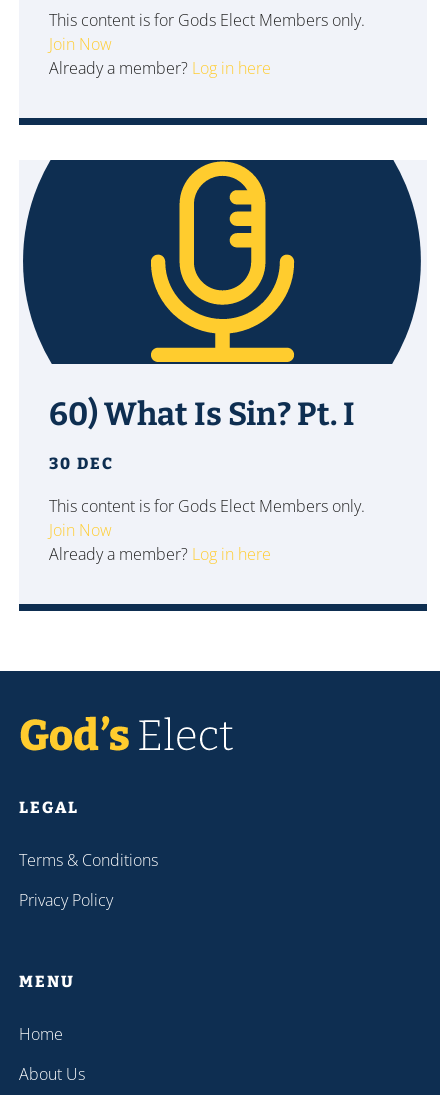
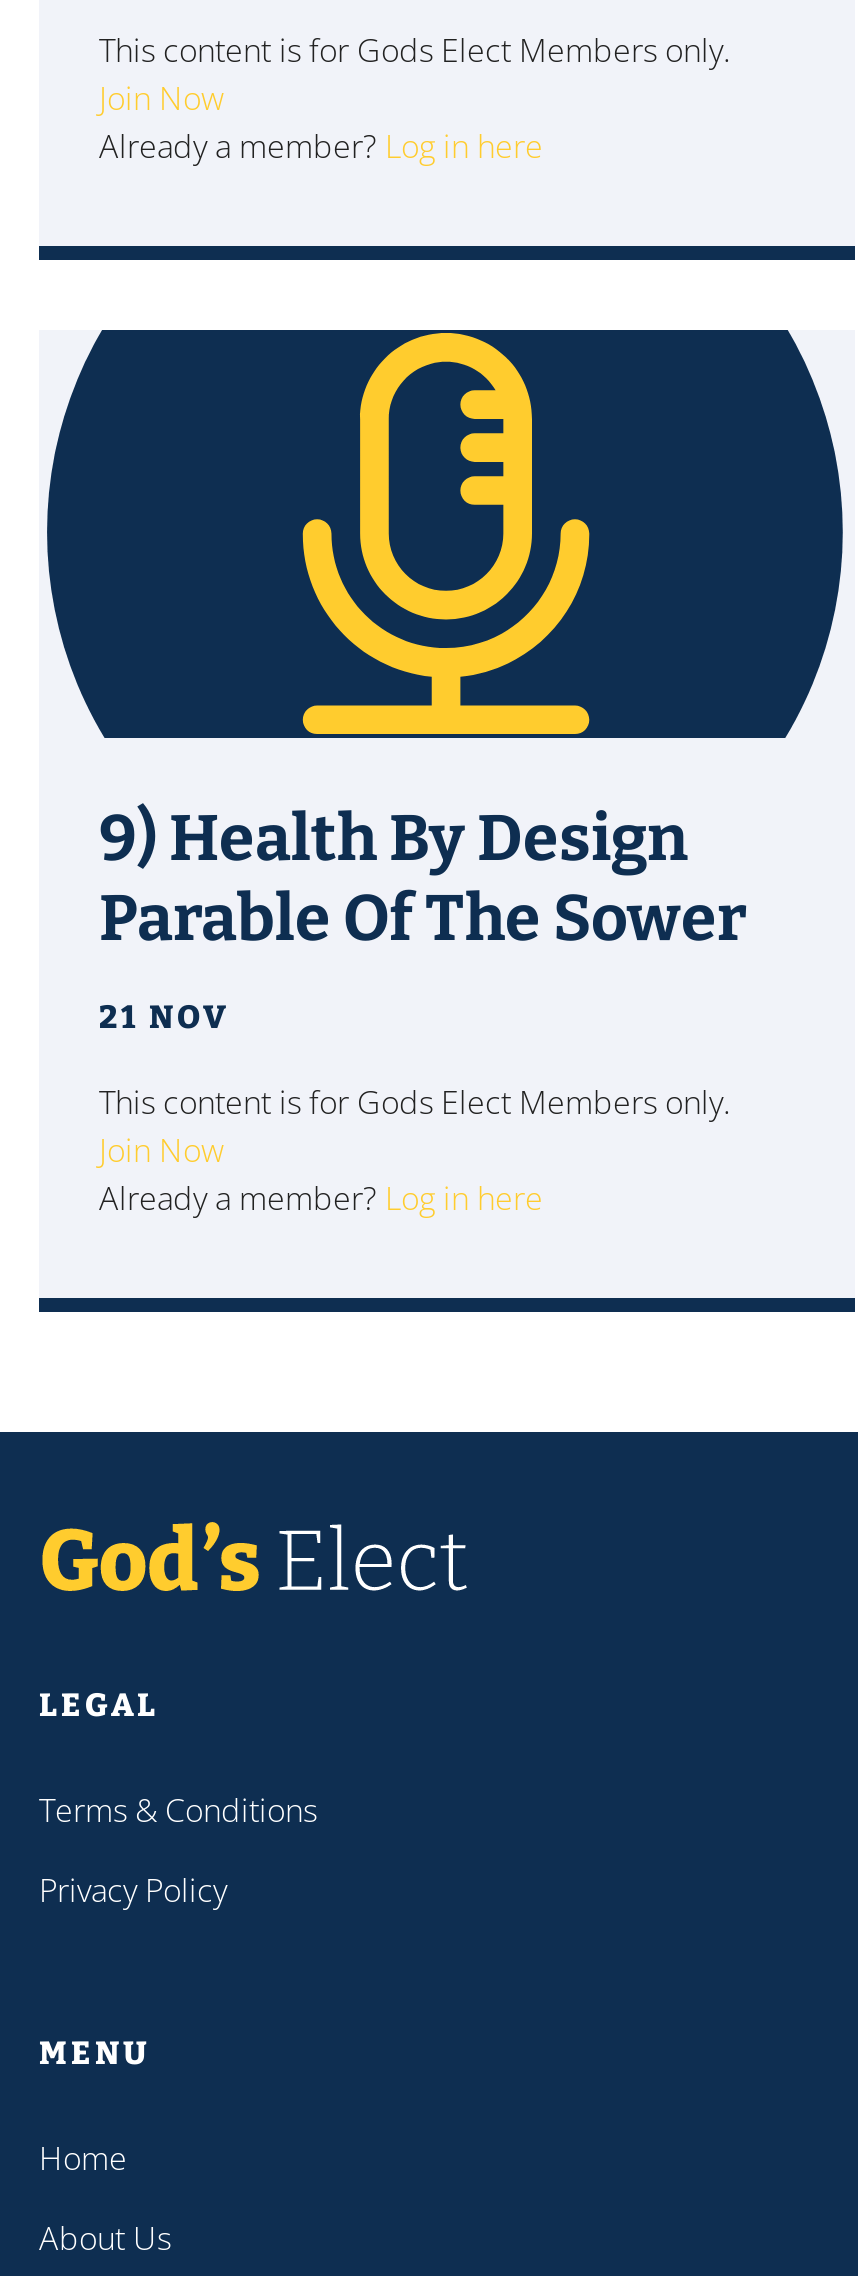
[49,395,355,433] 60) What Is Sin? Pt. I -> [99,800,747,956] 9) Health By Design | Parable Of The Sower
[49,454,114,473] 30 DEC -> [99,998,229,1036] 21 NOV

